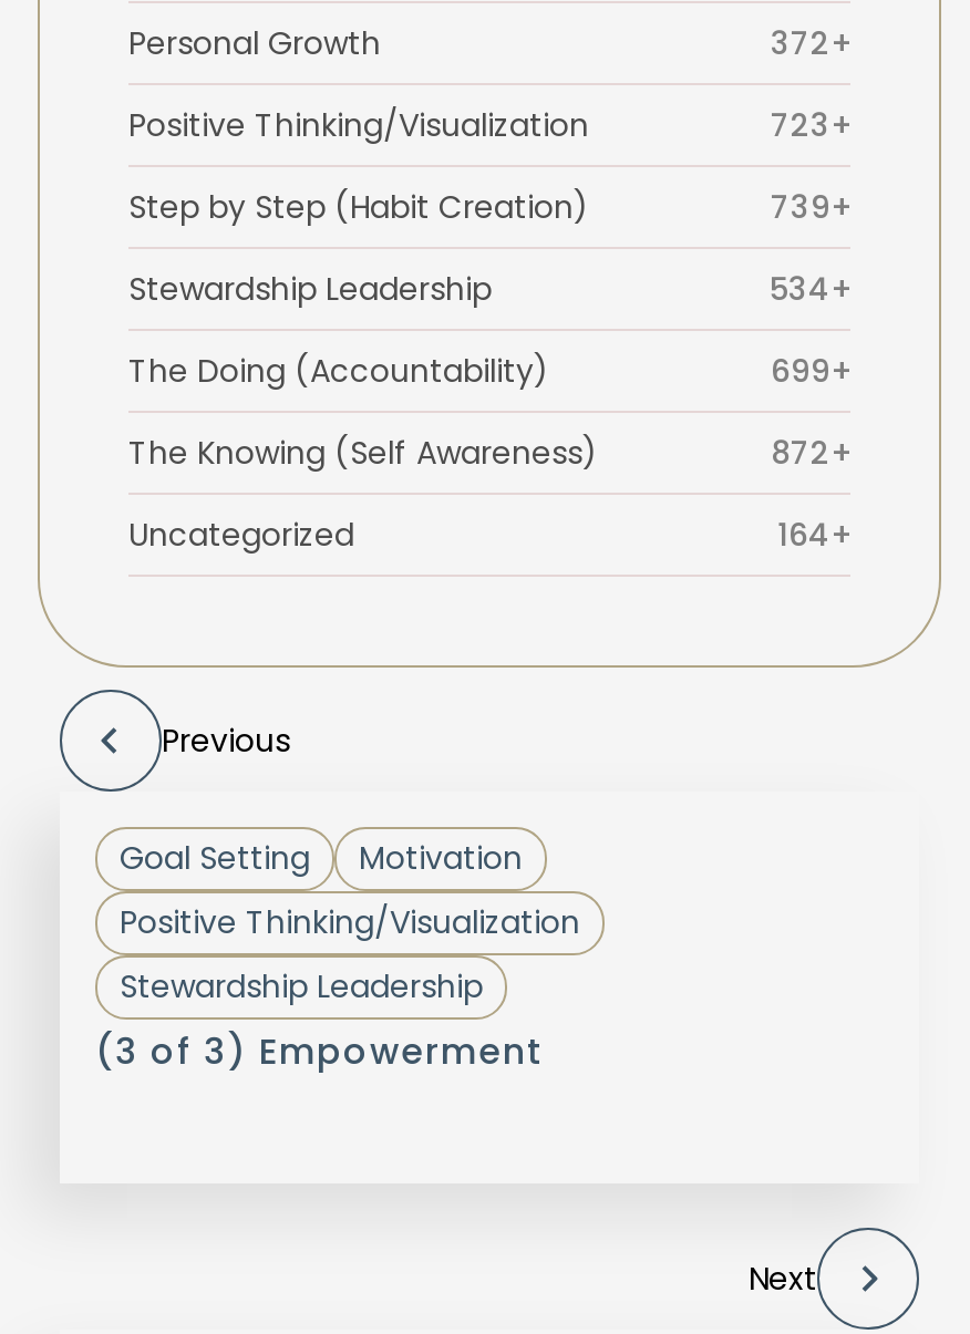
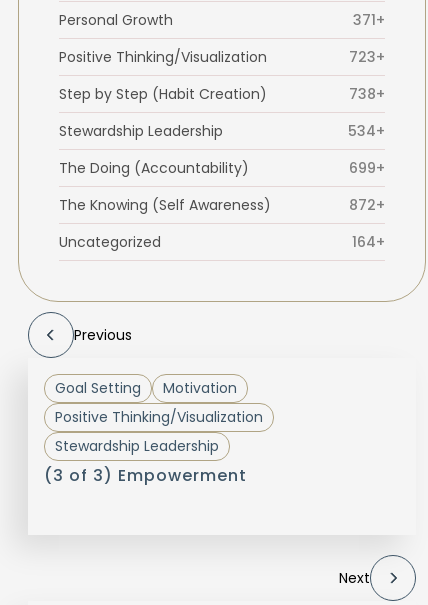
[771,21,850,65] 372+ -> [353,10,385,30] 371+
[771,184,850,229] 739+ -> [349,84,385,104] 738+

